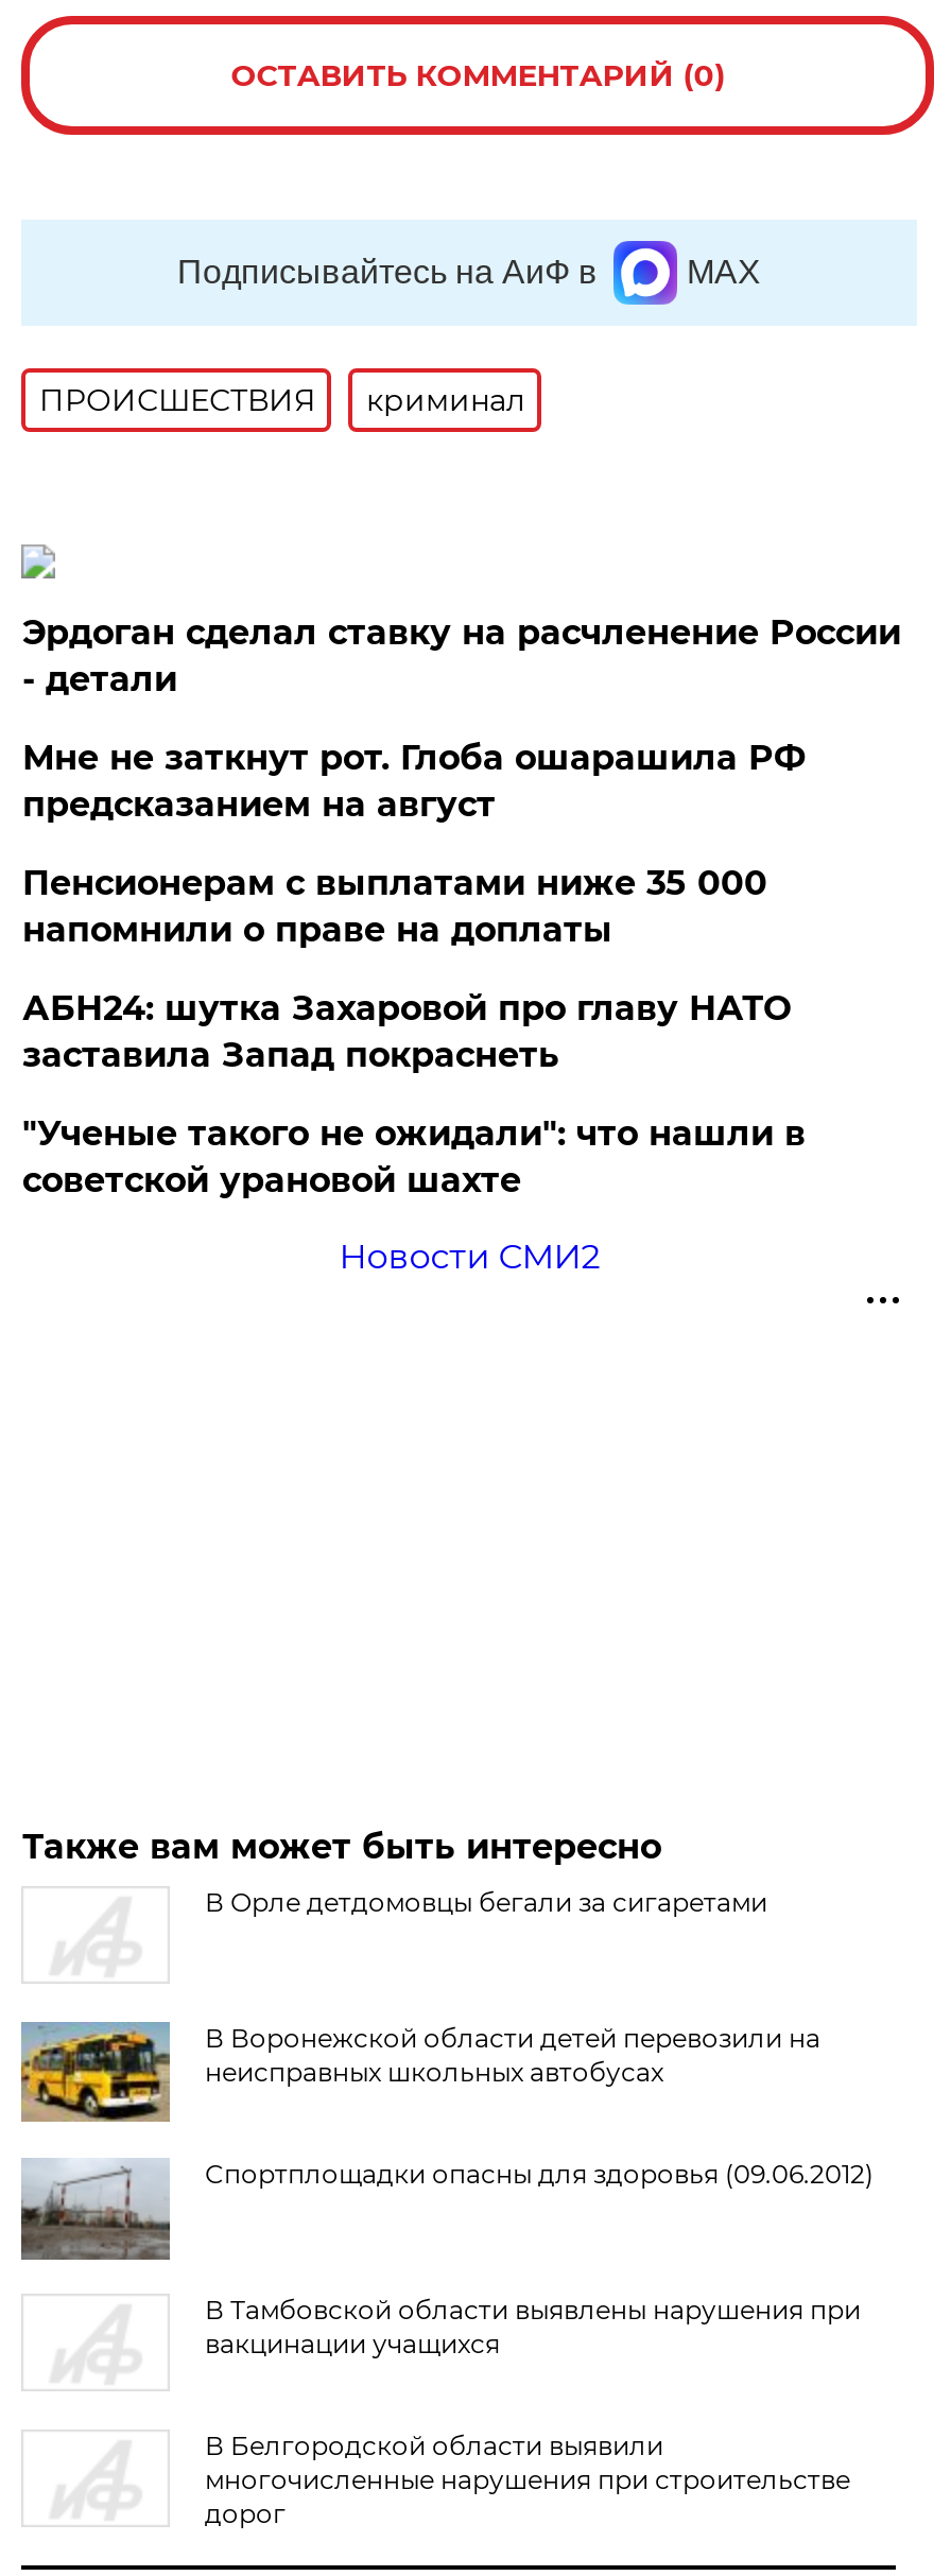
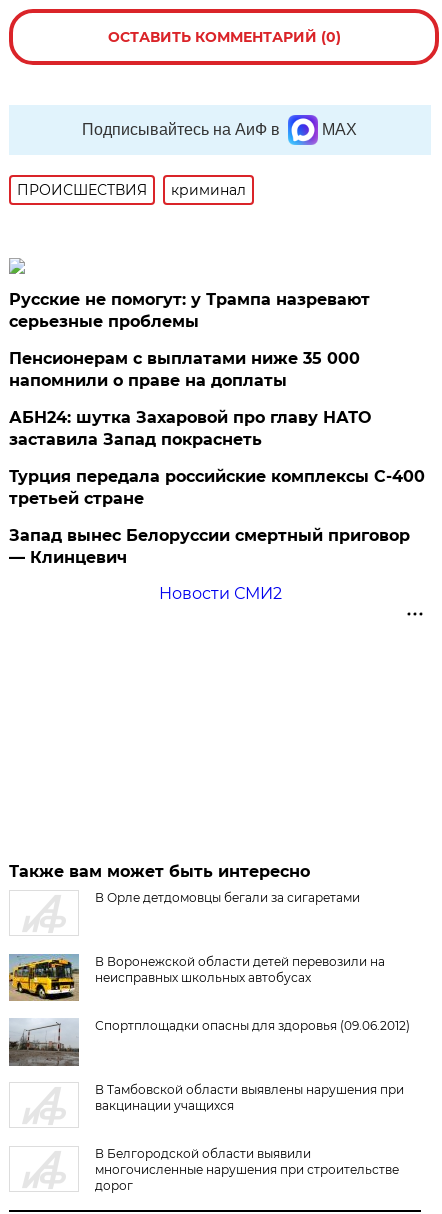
[22,612,901,824] Эрдоган сделал ставку на расчленение России | - детали | Мне не заткнут рот. Глоба ошарашила РФ | предсказанием на август -> [9,290,370,331] Русские не помогут: у Трампа назревают | серьезные проблемы
moved [22,862,791,1075] -> [9,349,371,449]: Пенсионерам с выплатами ниже 35 000 | напомнили о праве на доплаты | АБН24: шутка Захаровой про главу НАТО | заставила Запад покраснеть
[22,1113,805,1200] "Ученые такого не ожидали": что нашли в | советской урановой шахте -> [9,467,425,567] Турция передала российские комплексы С-400 | третьей стране | Запад вынес Белоруссии смертный приговор | — Клинцевич

